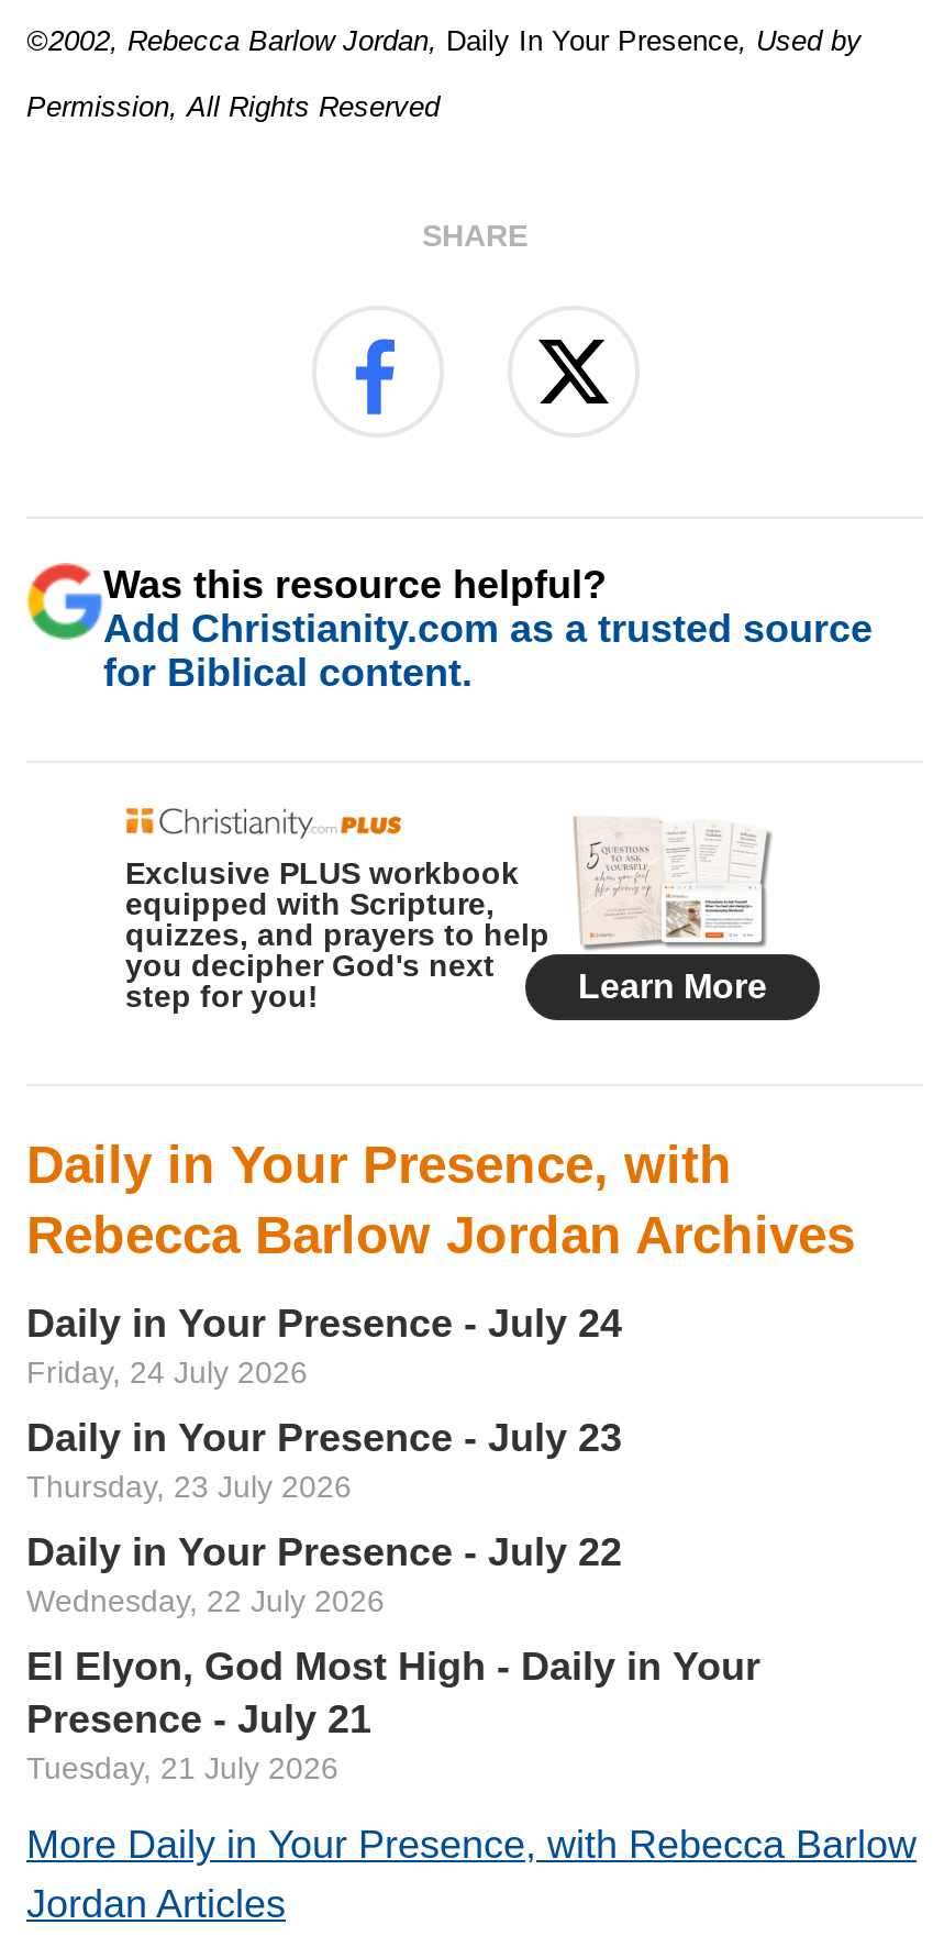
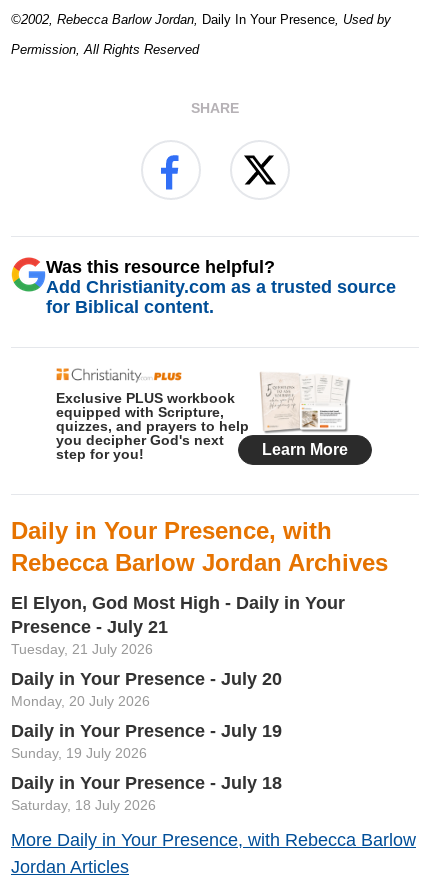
[26,1302,622,1618] Daily in Your Presence - July 24 | Friday, 24 July 2026 | Daily in Your Presence - July 23 | Thursday, 23 July 2026 | Daily in Your Presence - July 22 | Wednesday, 22 July 2026 -> none
moved [26,1645,760,1785] -> [11,593,345,657]: El Elyon, God Most High - Daily in Your | Presence - July 21 | Tuesday, 21 July 2026
none -> [11,669,282,813] Daily in Your Presence - July 20 | Monday, 20 July 2026 | Daily in Your Presence - July 19 | Sunday, 19 July 2026 | Daily in Your Presence - July 18 | Saturday, 18 July 2026

